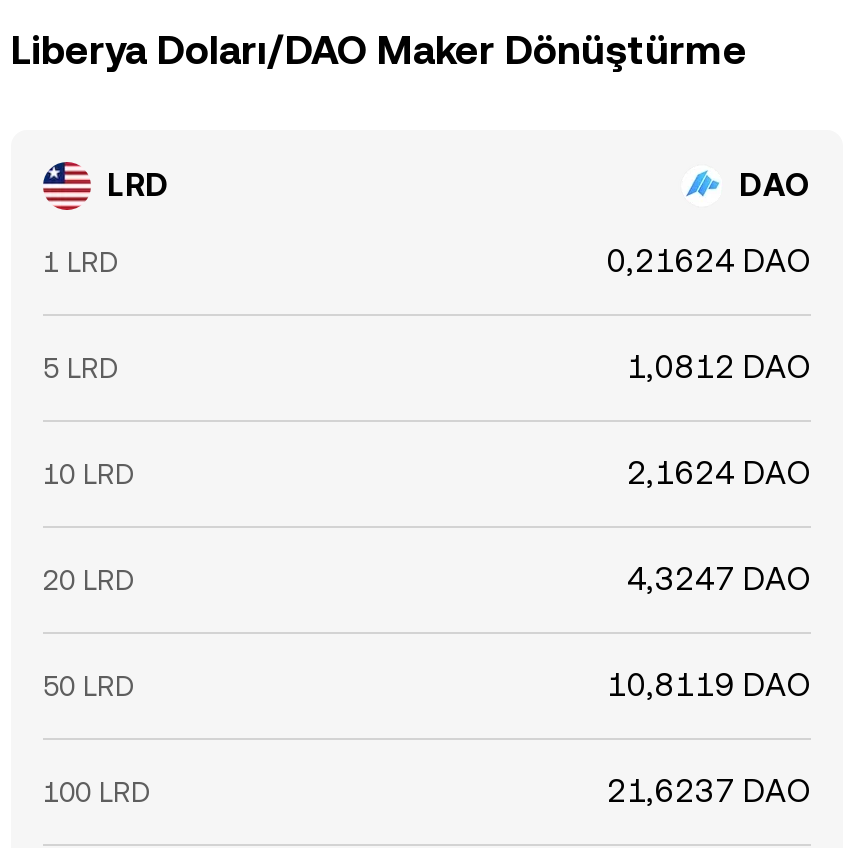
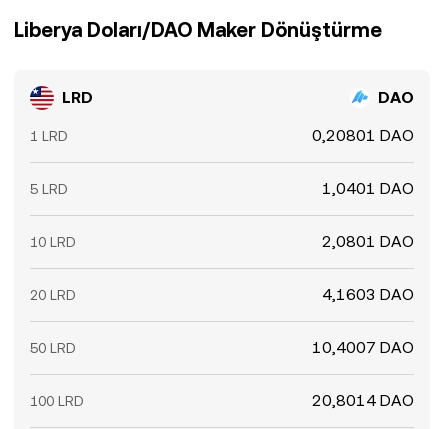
[607,242,811,280] 0,21624 DAO -> [312,126,414,145] 0,20801 DAO
[627,348,811,386] 1,0812 DAO -> [322,179,414,198] 1,0401 DAO
[627,454,811,492] 2,1624 DAO -> [322,232,414,251] 2,0801 DAO
[627,560,811,598] 4,3247 DAO -> [322,285,414,304] 4,1603 DAO
[607,666,811,704] 10,8119 DAO -> [312,338,414,357] 10,4007 DAO
[607,772,811,810] 21,6237 DAO -> [312,391,414,410] 20,8014 DAO

